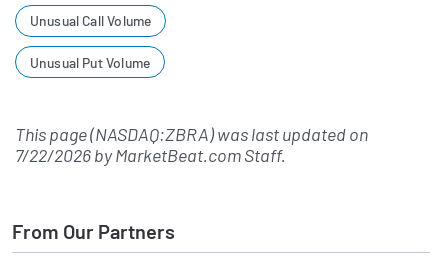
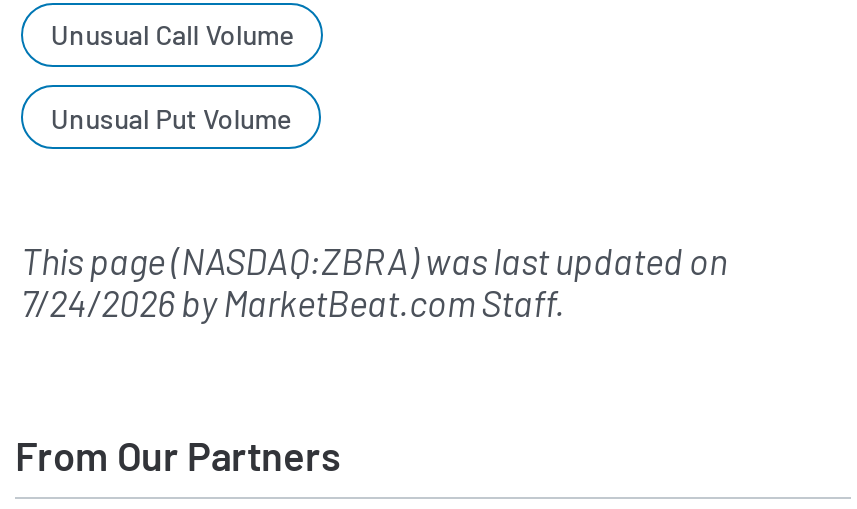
[15,144,286,166] 7/22/2026by MarketBeat.com Staff. -> [21,280,565,324] 7/24/2026by MarketBeat.com Staff.

